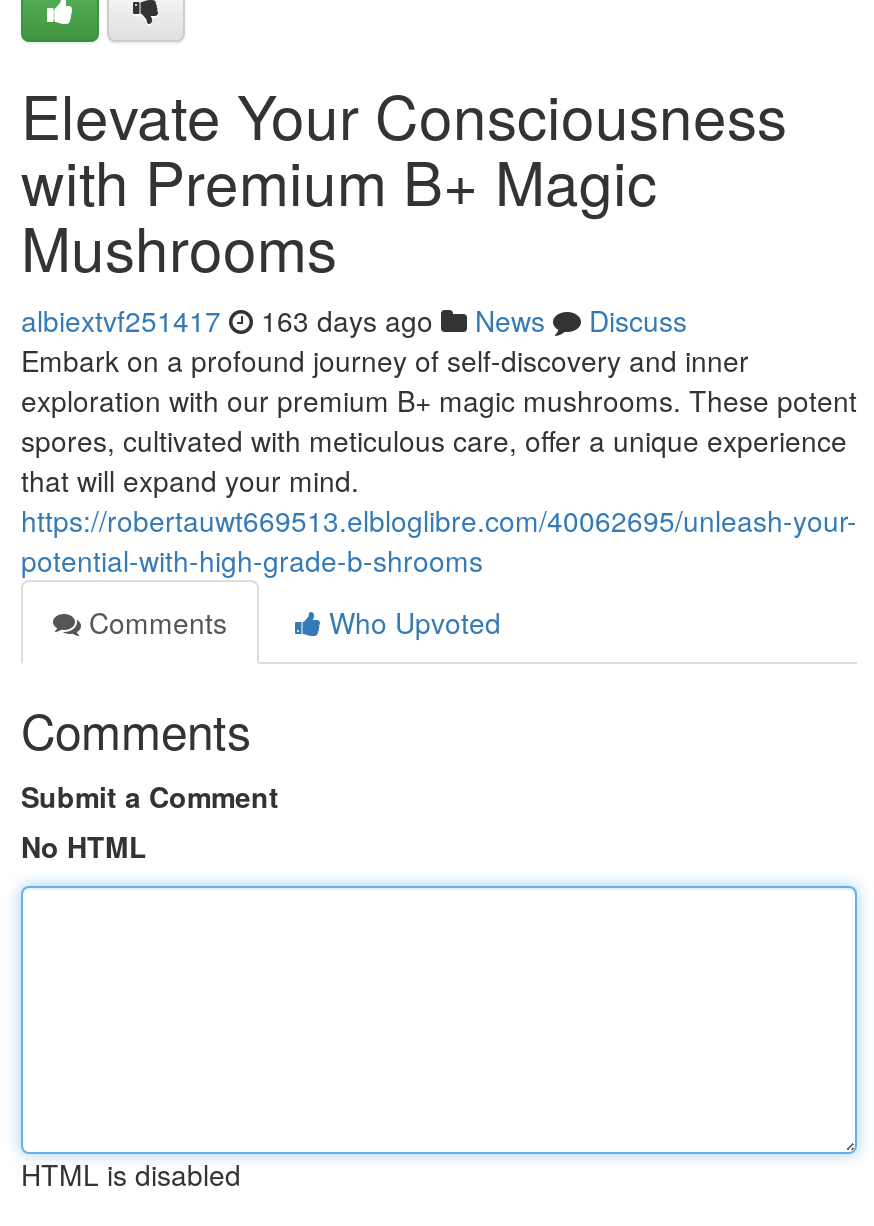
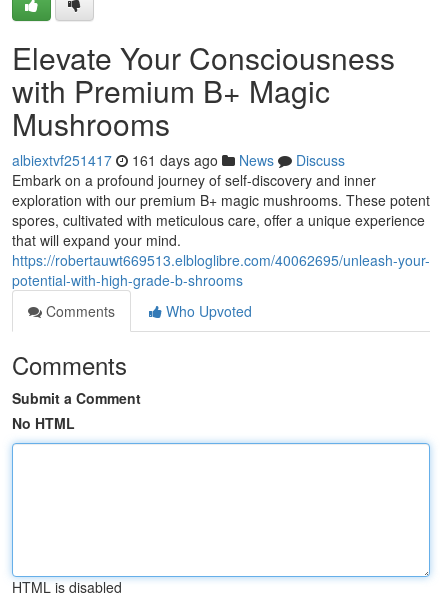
[21,300,687,340] albiextvf251417 163 days ago News Discuss -> [12,150,345,170] albiextvf251417 161 days ago News Discuss

